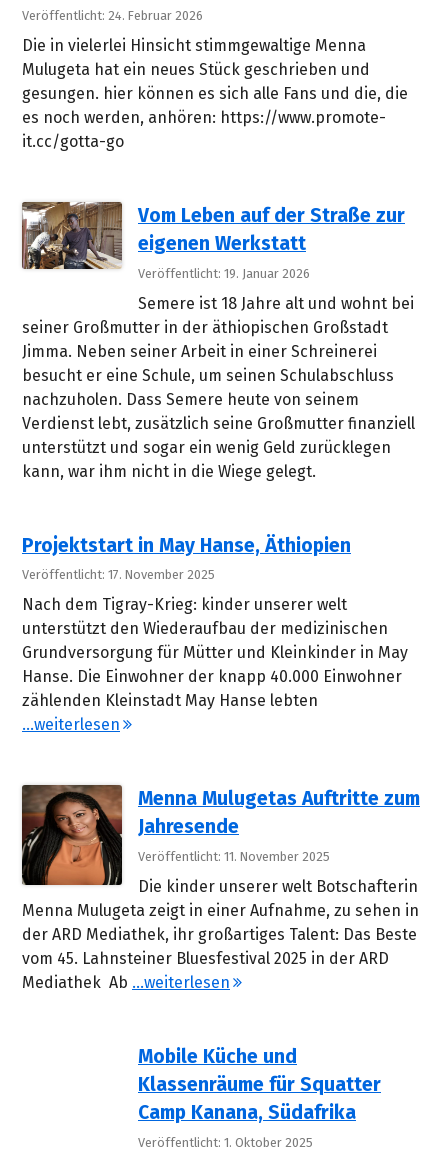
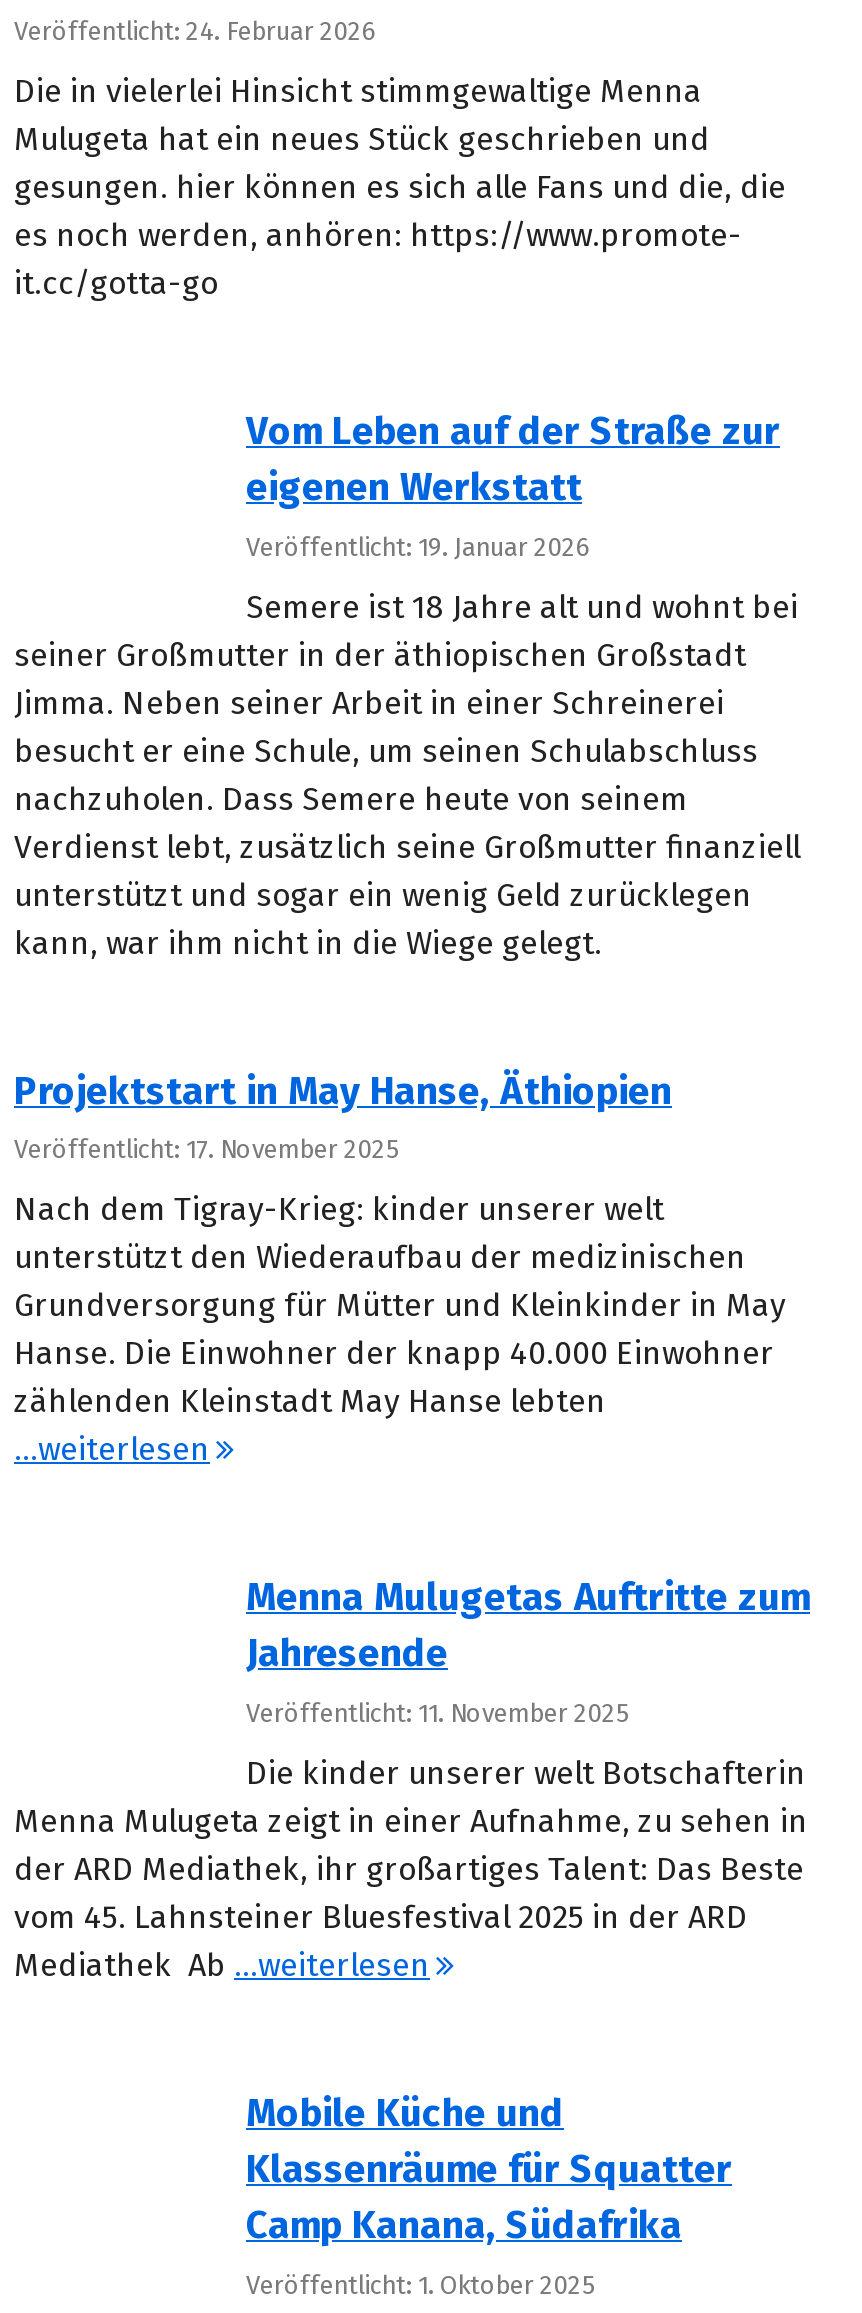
[21,201,123,270] [image] -> none
[21,784,123,886] [image] -> none

